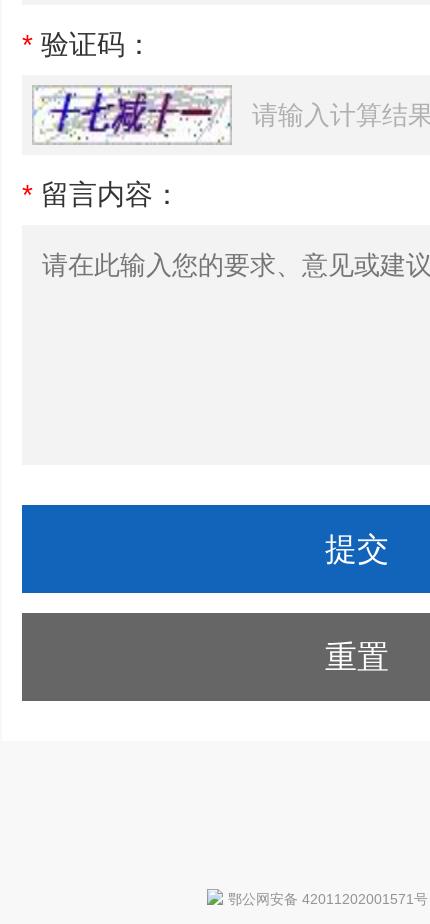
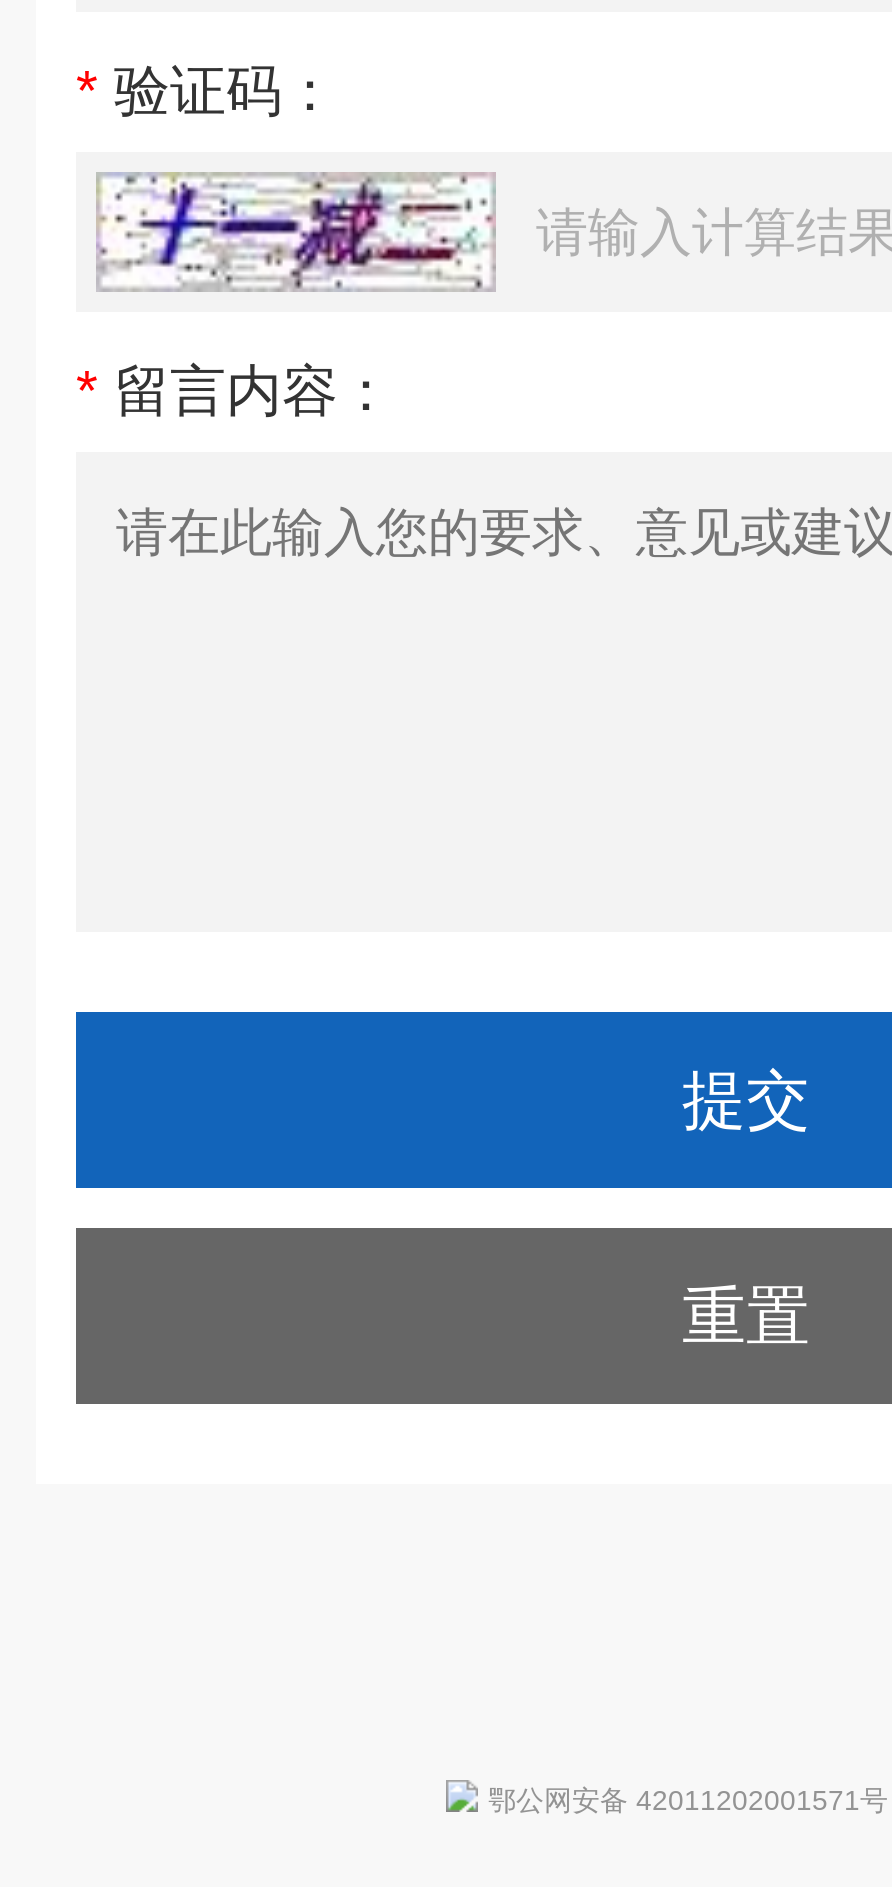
[32,86,231,143] [image] -> [96,174,494,290] [image]

